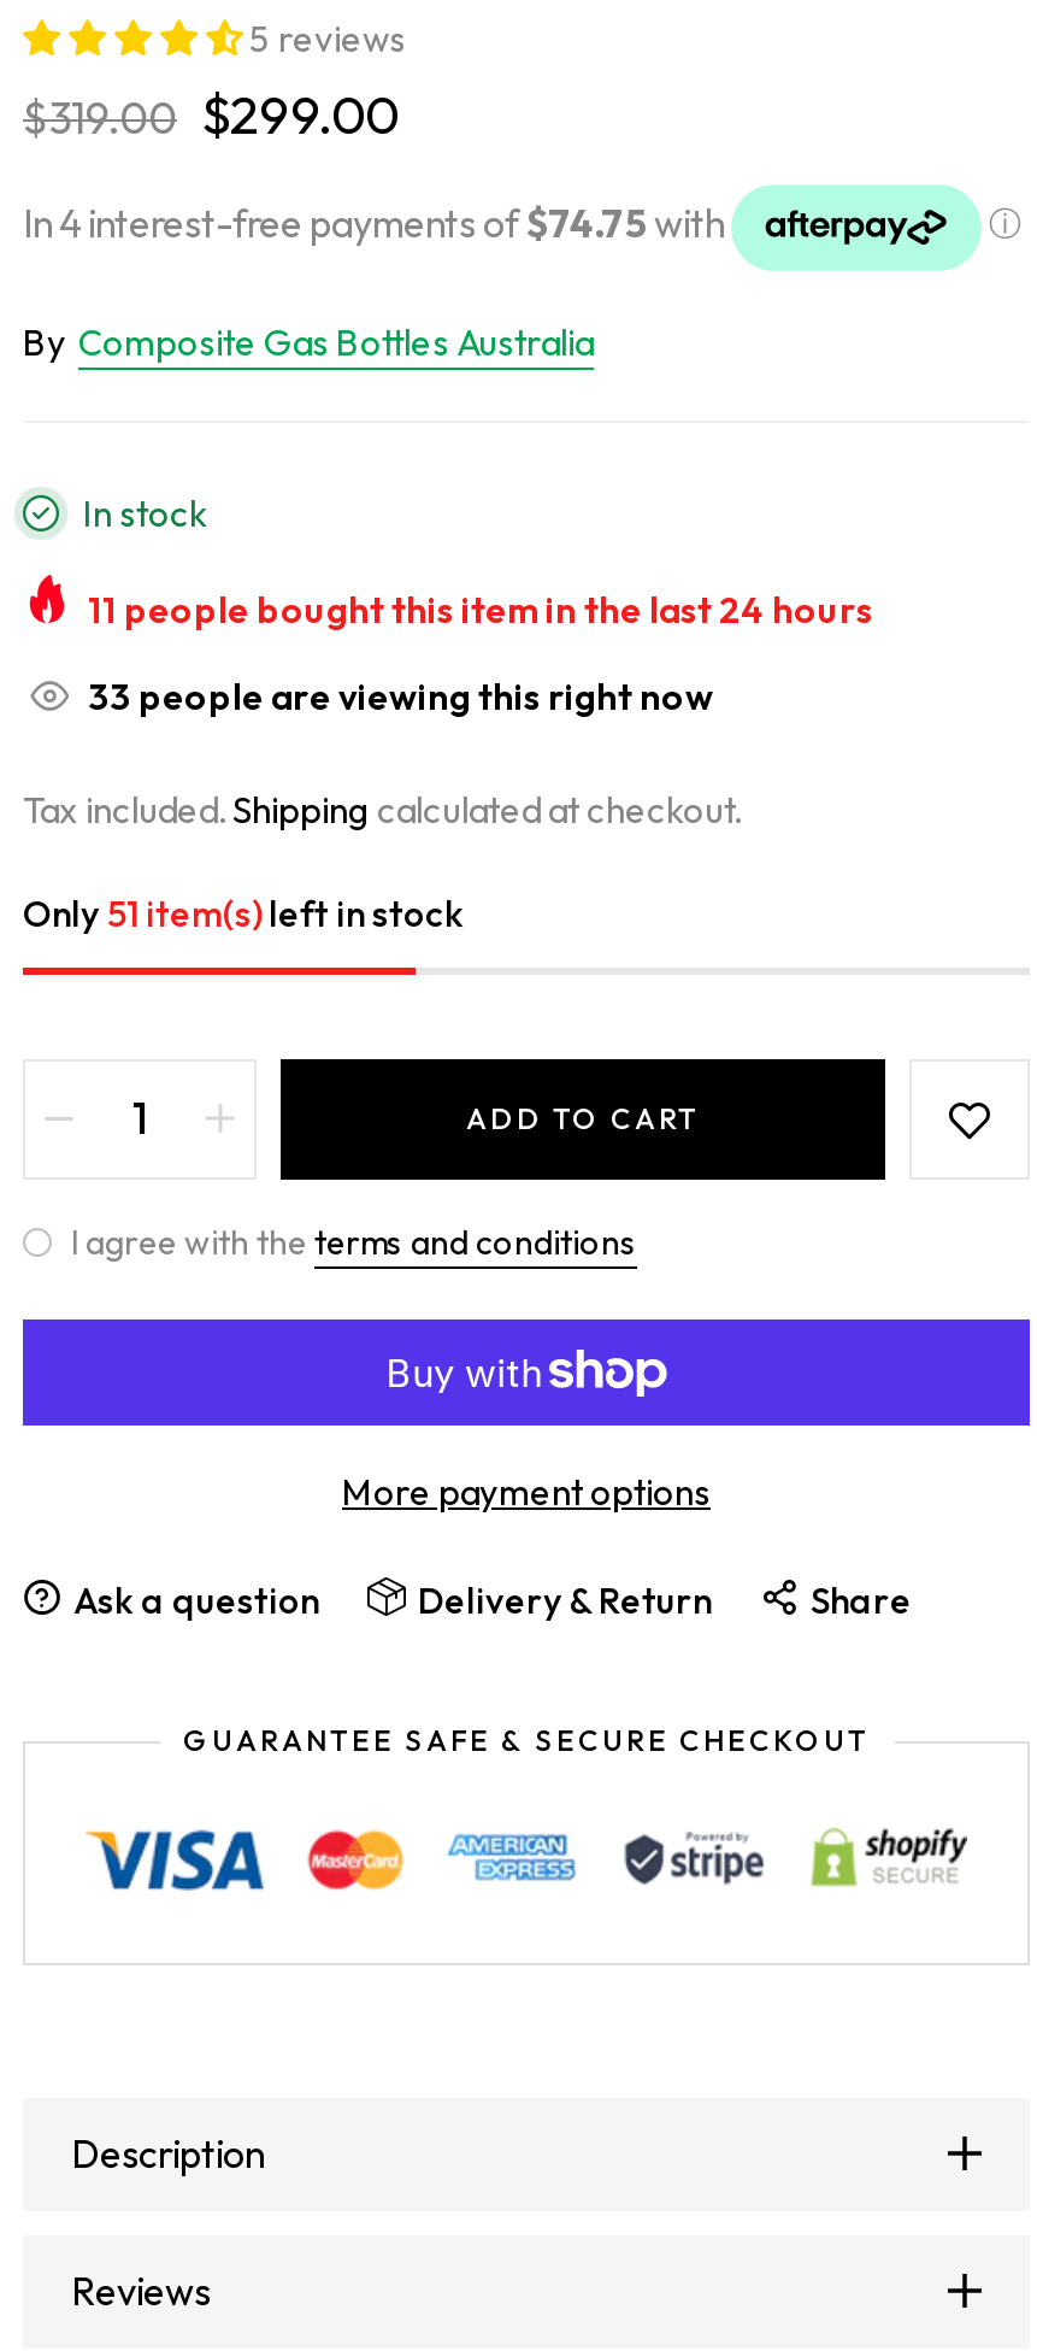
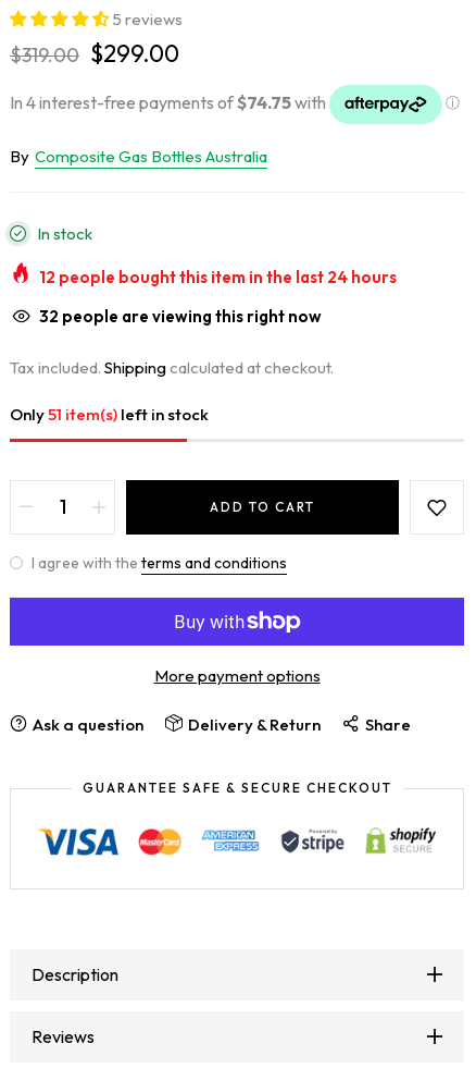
[88,586,873,632] 11 people bought this item in the last 24 hours -> [39,266,397,287] 12 people bought this item in the last 24 hours
[88,673,714,719] 33 people are viewing this right now -> [39,306,322,326] 32 people are viewing this right now

